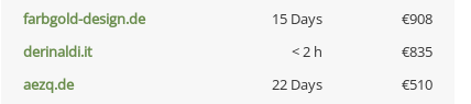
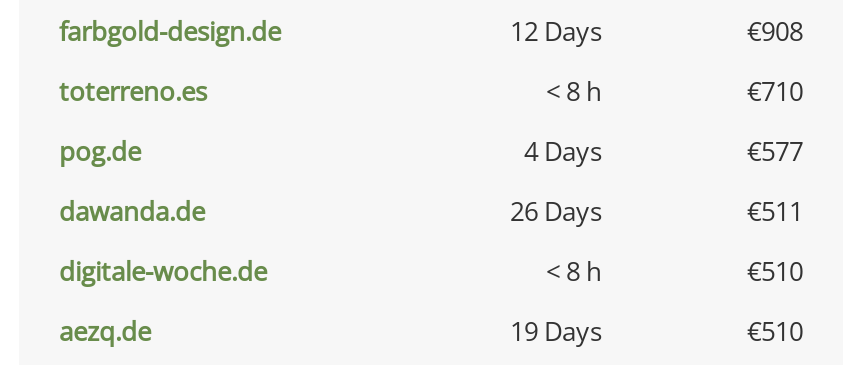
[271,9,322,28] 15 Days -> [510,13,602,49] 12 Days
[23,42,432,61] derinaldi.it | < 2 h | €835 -> [59,73,803,289] toterreno.es | < 8 h | €710 | pog.de | 4 Days | €577 | dawanda.de | 26 Days | €511 | digitale-woche.de | < 8 h | €510
[271,74,322,94] 22 Days -> [510,313,602,349] 19 Days

